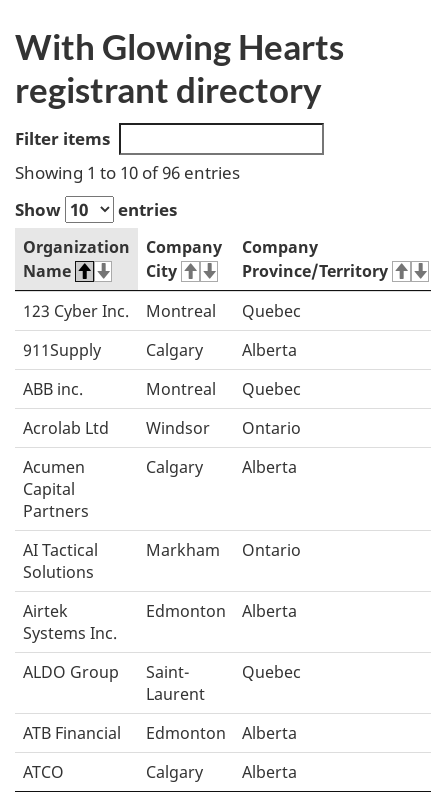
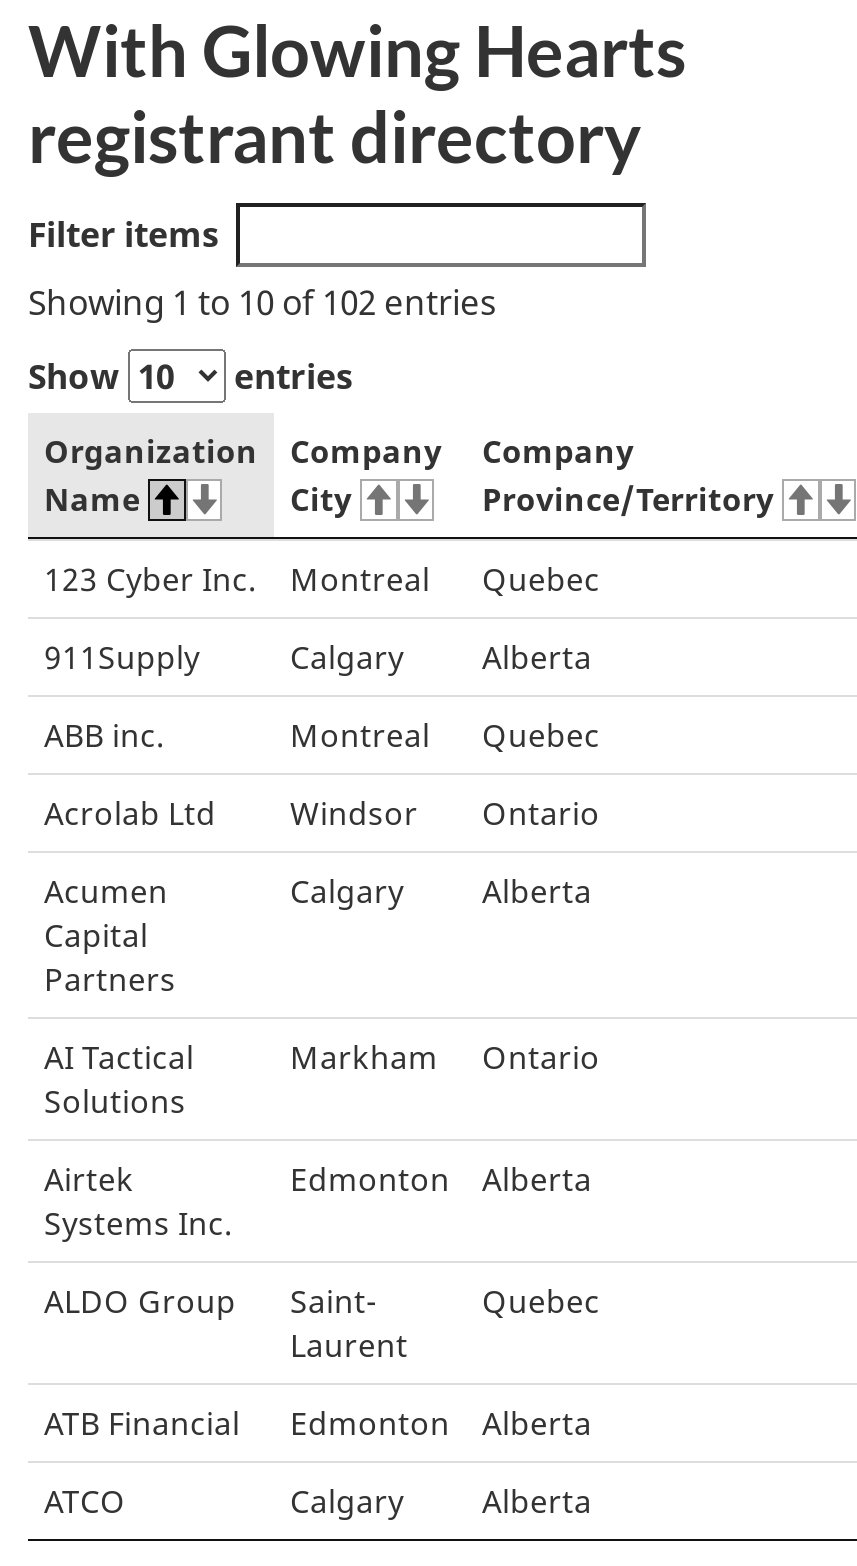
[15,161,240,184] Showing 1 to 10 of 96 entries -> [28,279,496,325] Showing 1 to 10 of 102 entries

